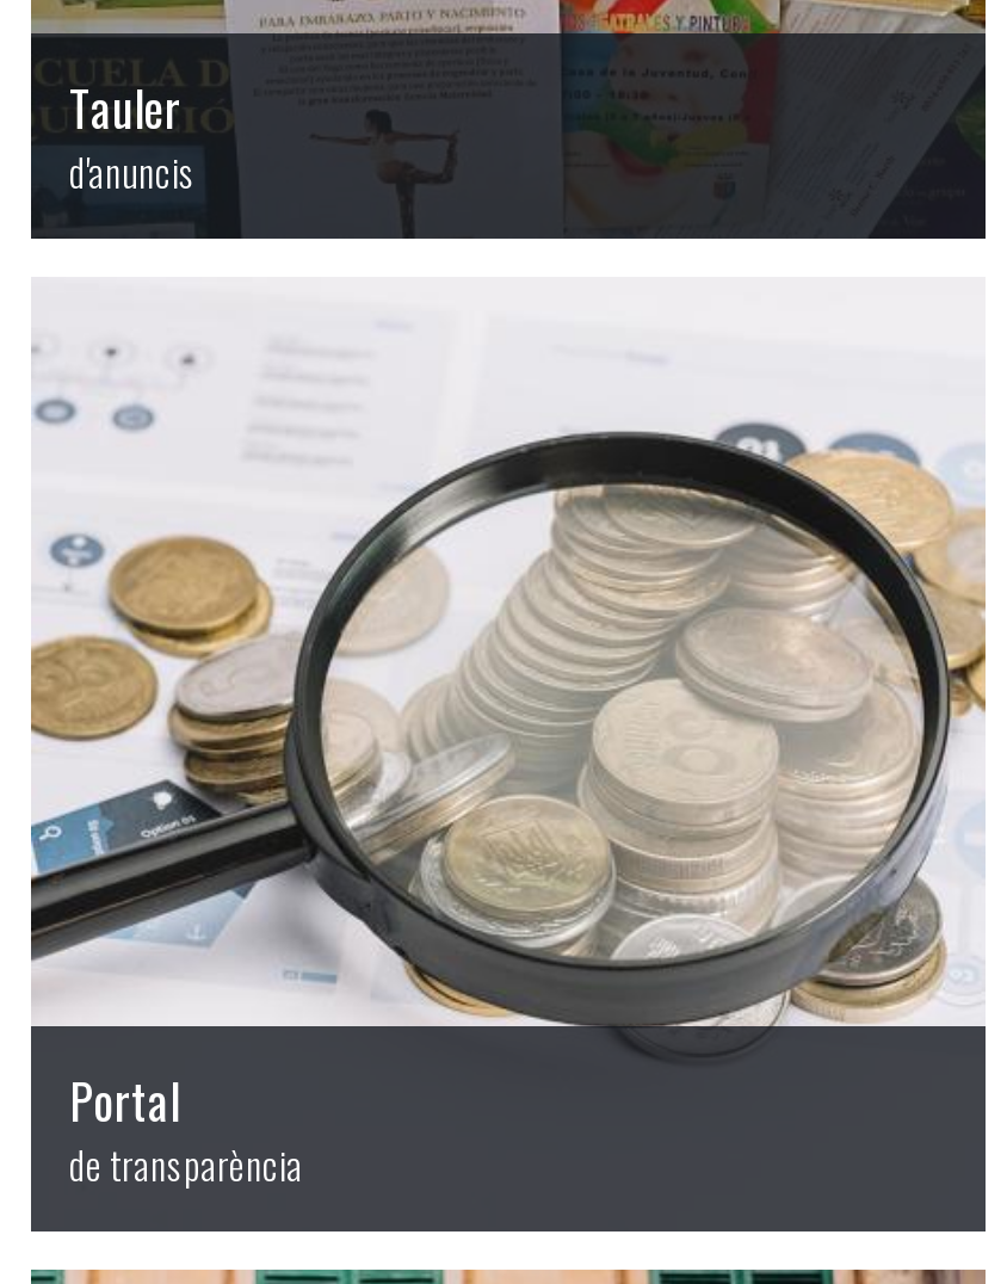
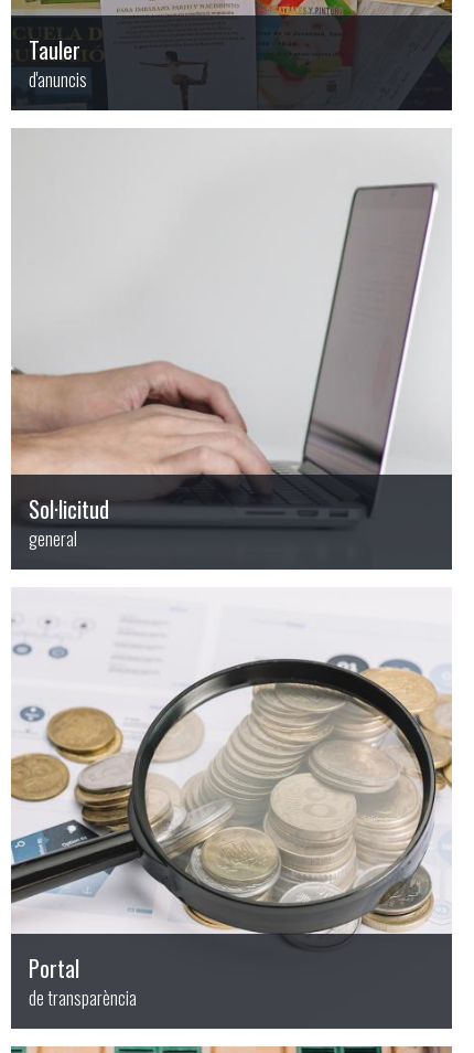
none -> [11,129,452,552] [image] | Sol·licitud | general

